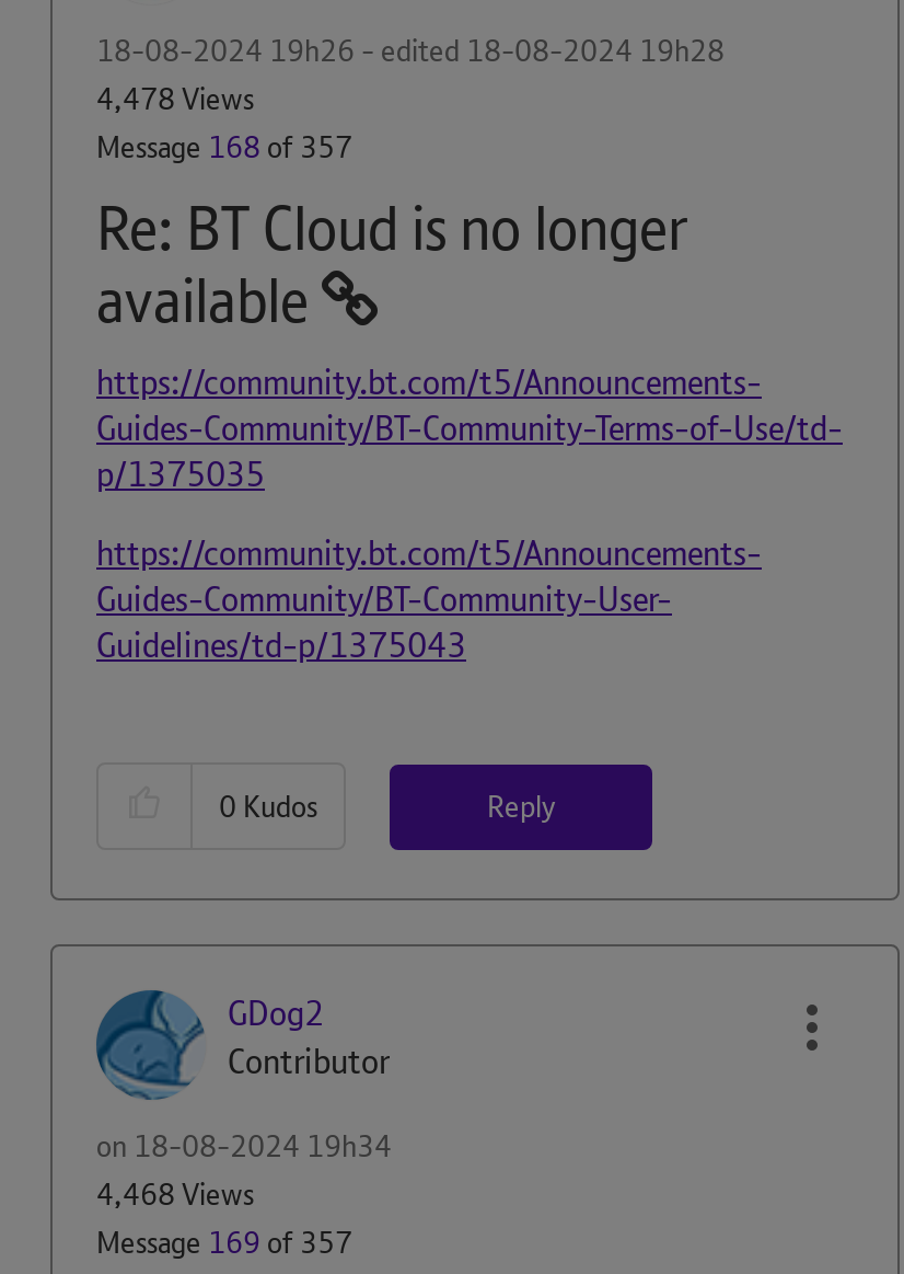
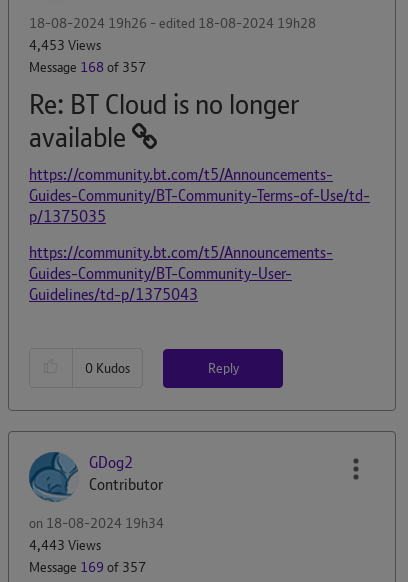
[96,78,254,117] 4,478 Views -> [29,35,101,53] 4,453 Views
[96,1174,254,1214] 4,468 Views -> [29,536,101,554] 4,443 Views

